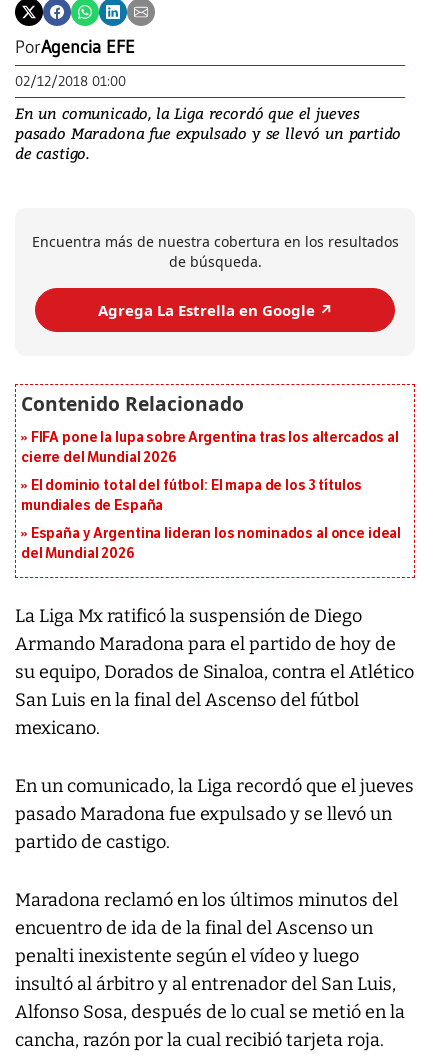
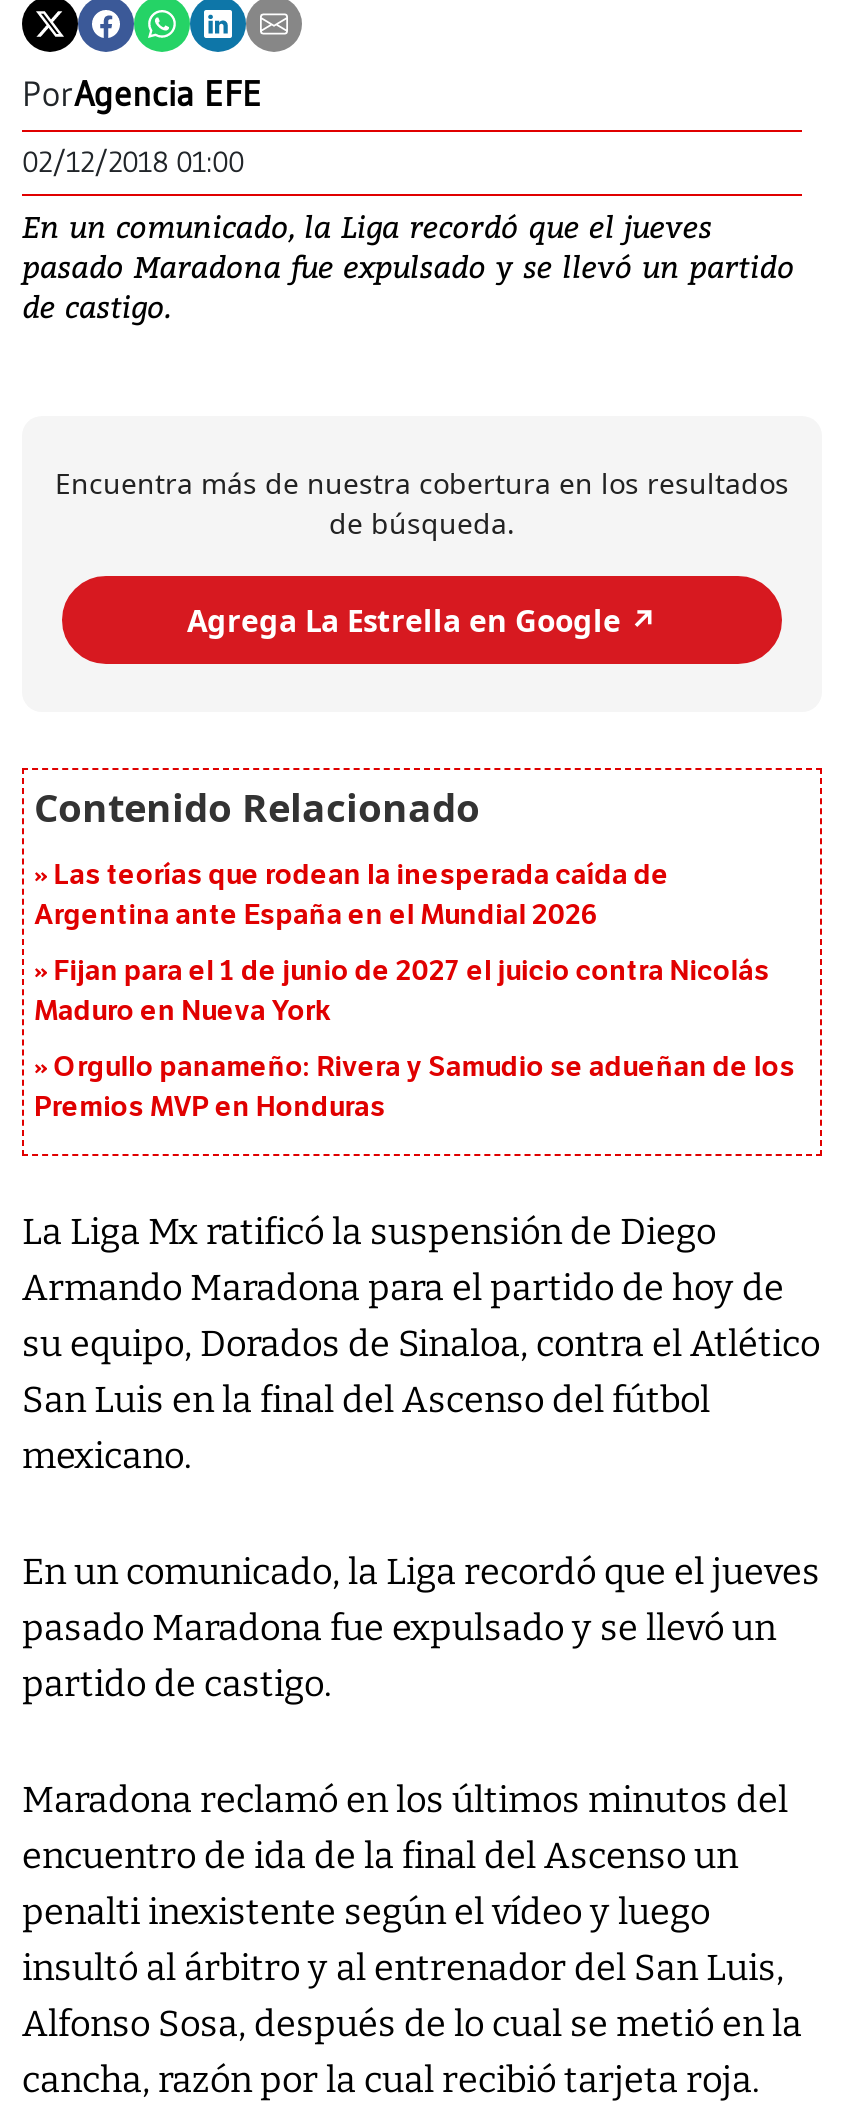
[21,429,399,466] FIFA pone la lupa sobre Argentina tras los altercados al | cierre del Mundial 2026 -> [34,859,669,933] Las teorías que rodean la inesperada caída de | Argentina ante España en el Mundial 2026
[21,477,362,514] El dominio total del fútbol: El mapa de los 3 títulos | mundiales de España -> [34,955,770,1029] Fijan para el 1 de junio de 2027 el juicio contra Nicolás | Maduro en Nueva York
[21,525,401,562] España y Argentina lideran los nominados al once ideal | del Mundial 2026 -> [34,1051,795,1125] Orgullo panameño: Rivera y Samudio se adueñan de los | Premios MVP en Honduras

